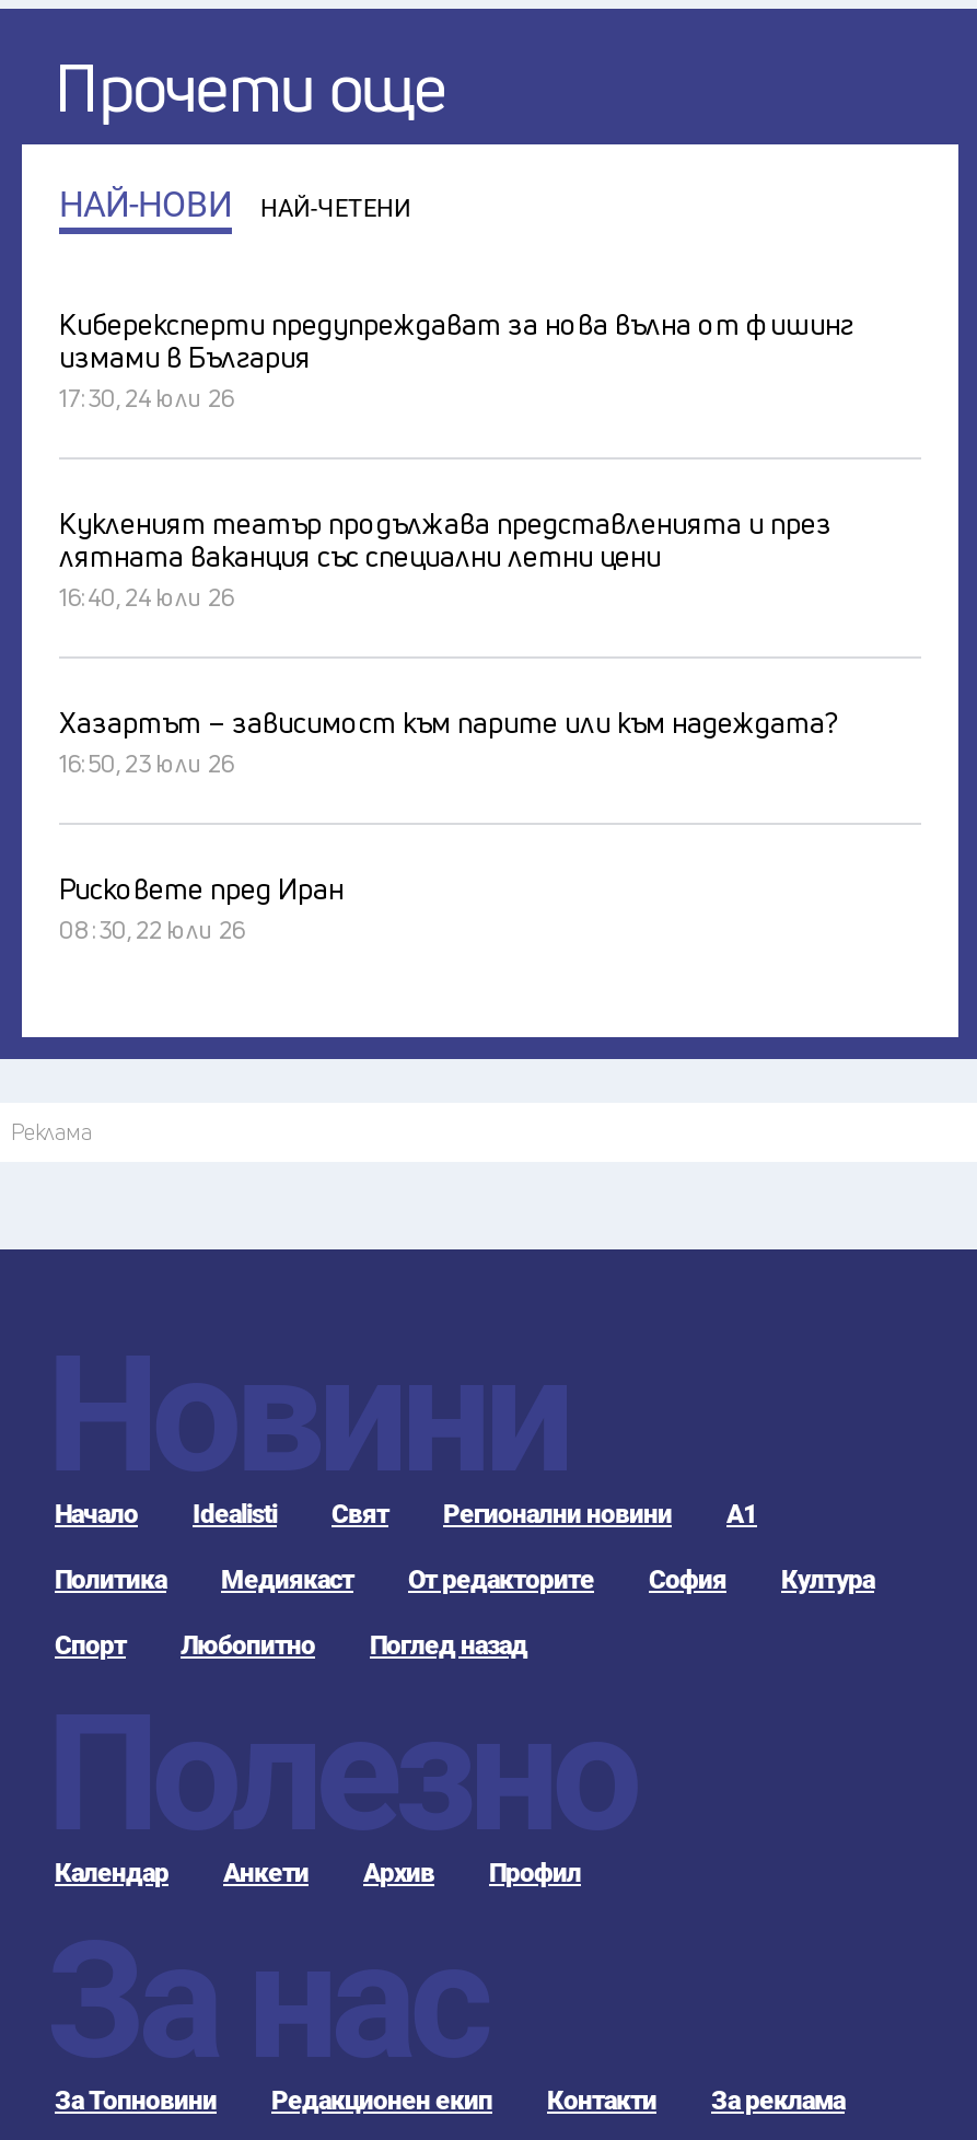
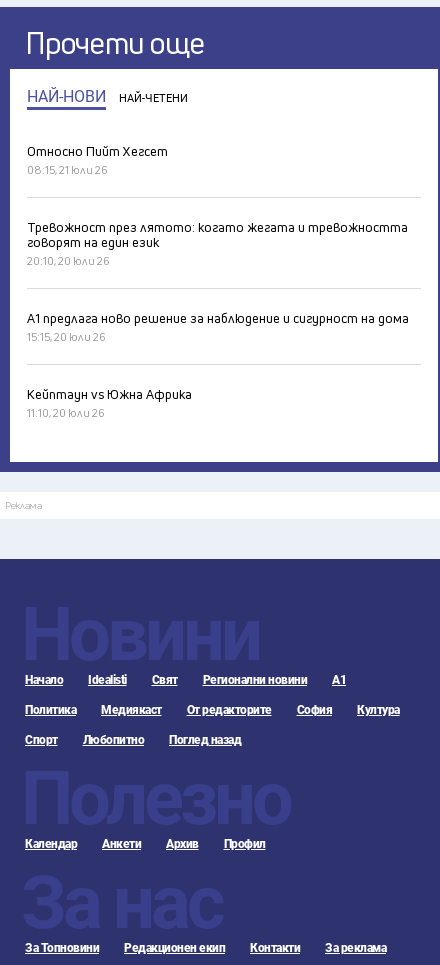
[59,303,853,412] Киберексперти предупреждават за нова вълна от фишинг | измами в България | 17:30, 24 юли 26 -> [27,141,168,176] Относно Пийт Хегсет | 08:15, 21 юли 26
[59,502,831,612] Кукленият театър продължава представленията и през | лятната ваканция със специални летни цени | 16:40, 24 юли 26 -> [27,217,408,267] Тревожност през лятото: когато жегата и тревожността | говорят на един език | 20:10, 20 юли 26
[59,701,836,778] Хазартът – зависимост към парите или към надеждата? | 16:50, 23 юли 26 -> [27,308,409,343] А1 предлага ново решение за наблюдение и сигурност на дома | 15:15, 20 юли 26
[59,868,344,944] Рисковете пред Иран | 08:30, 22 юли 26 -> [27,384,192,419] Кейптаун vs Южна Африка | 11:10, 20 юли 26

